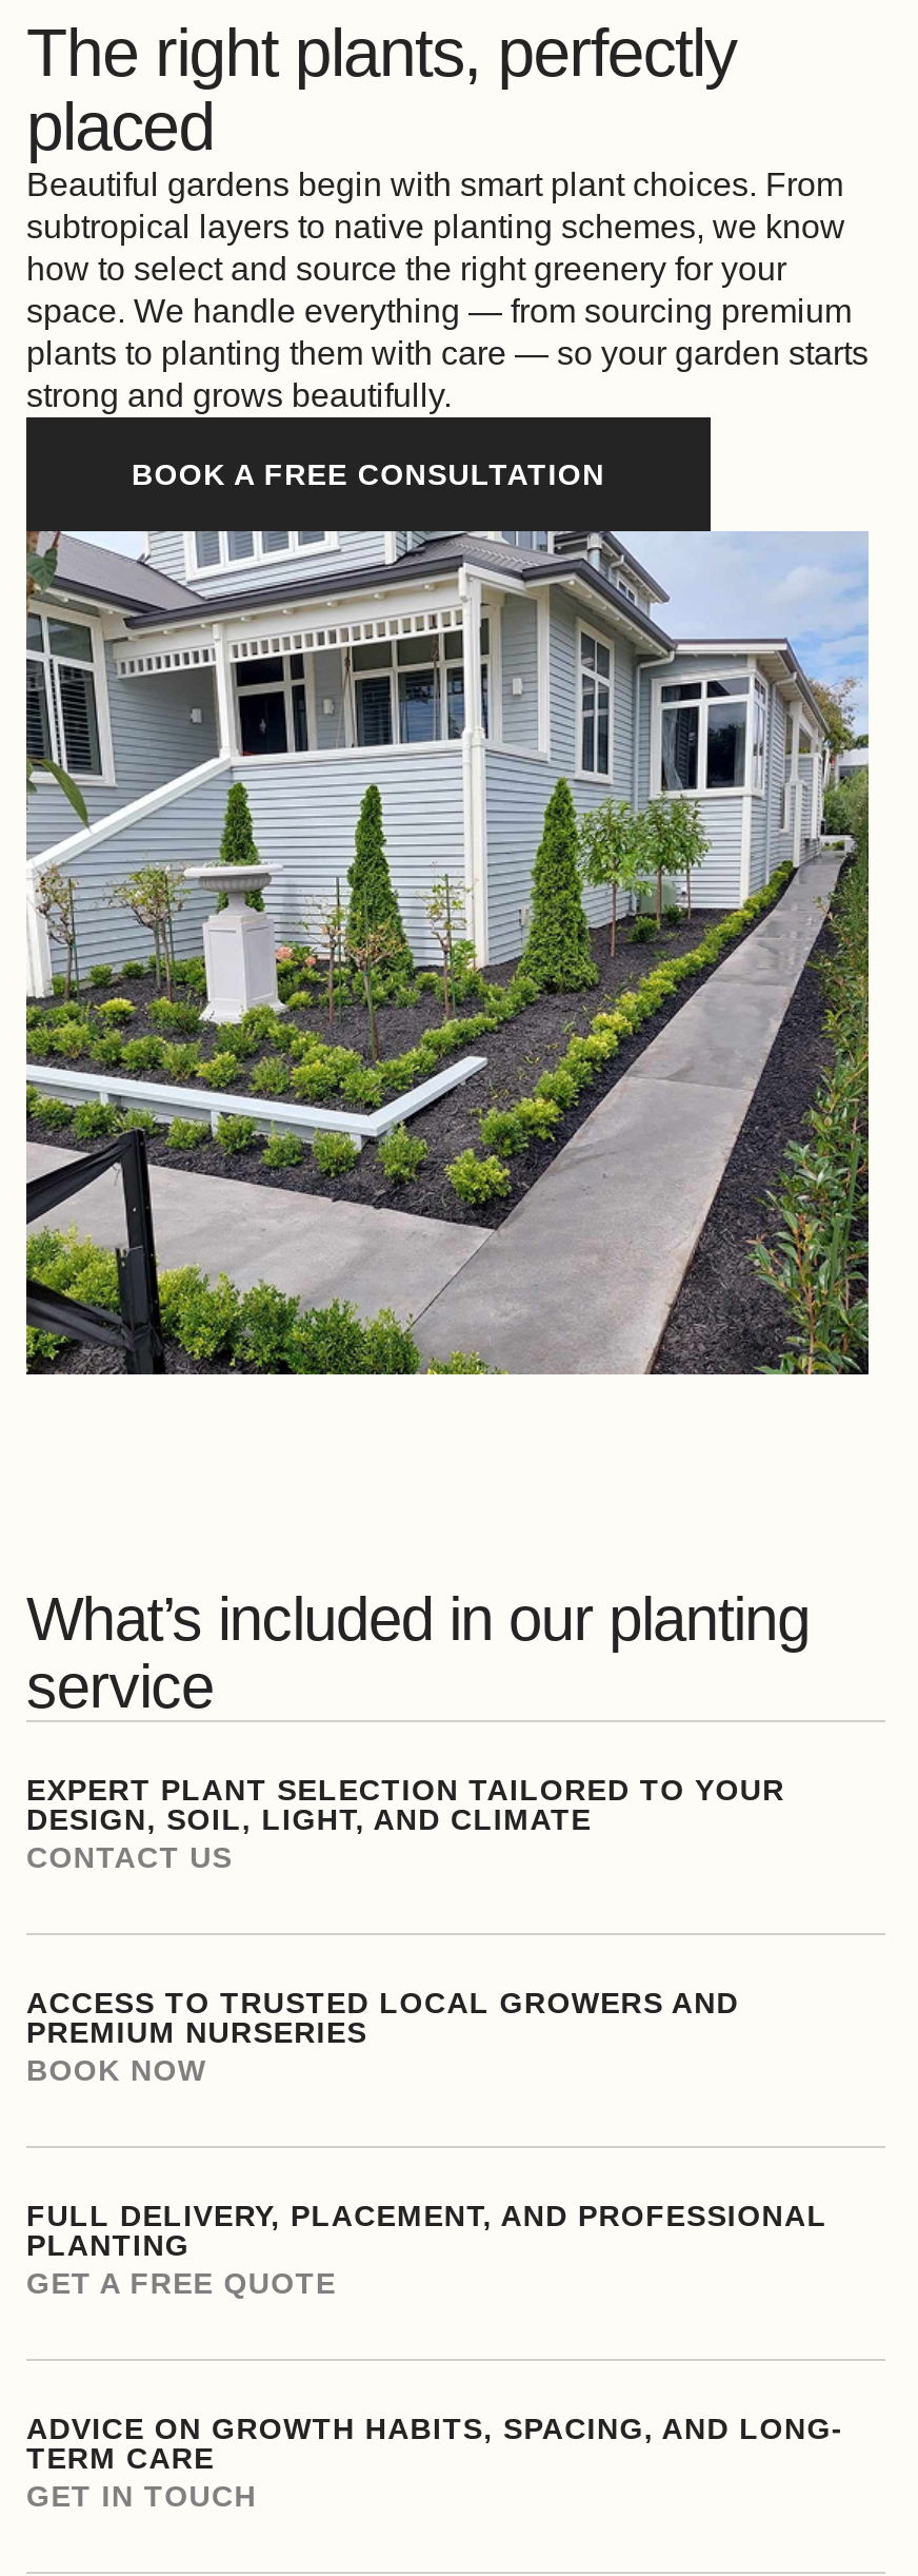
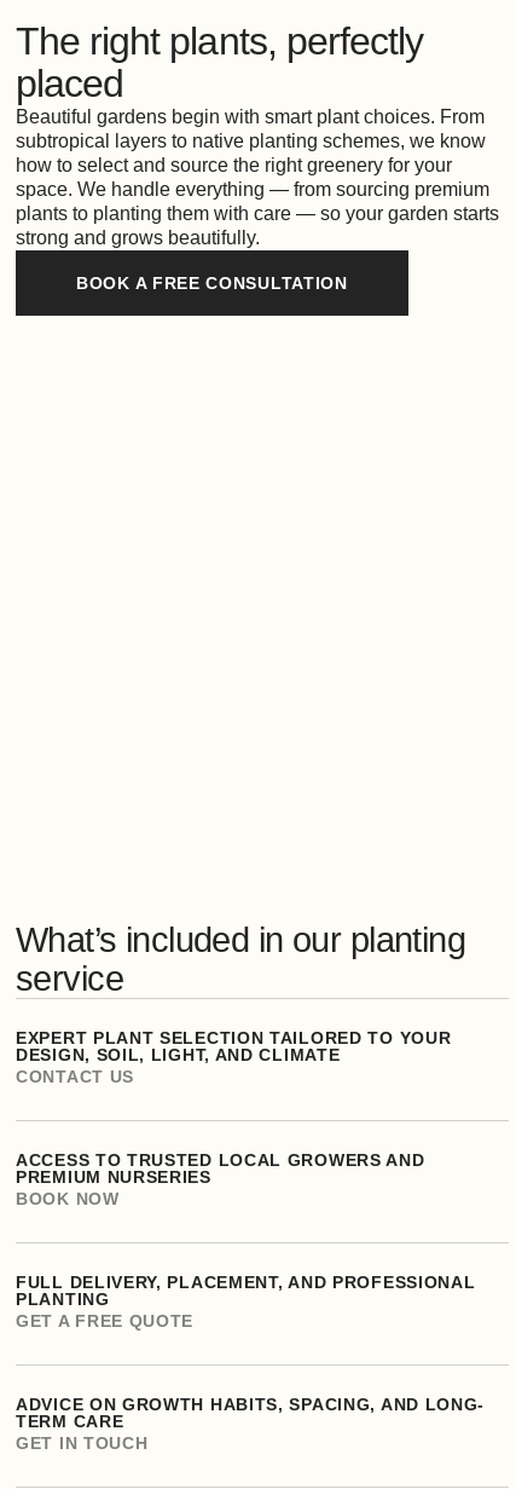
[24,529,871,1377] [image] -> none

